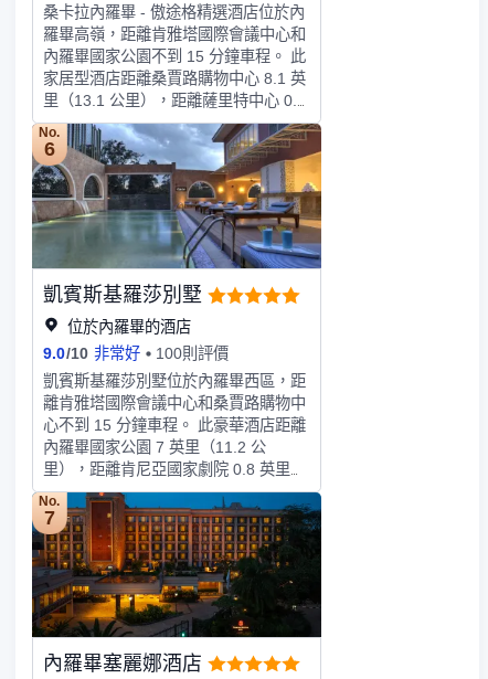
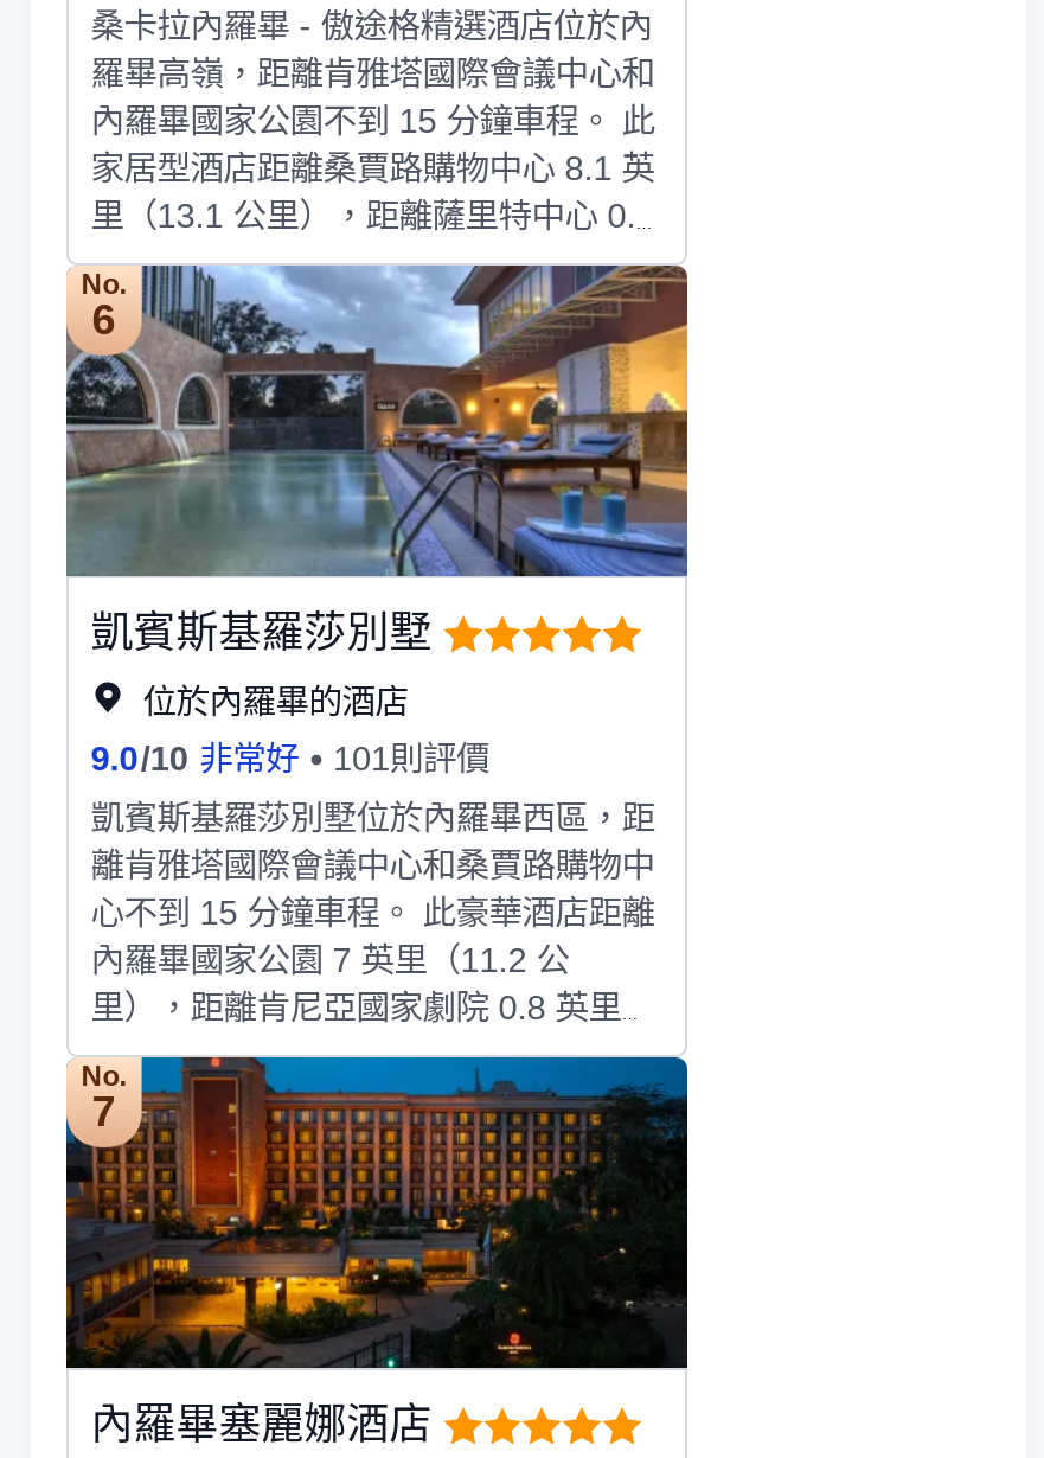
[43,345,229,362] 9.0 /10 非常好 100則評價 -> [91,740,489,778] 9.0 /10 非常好 101則評價

